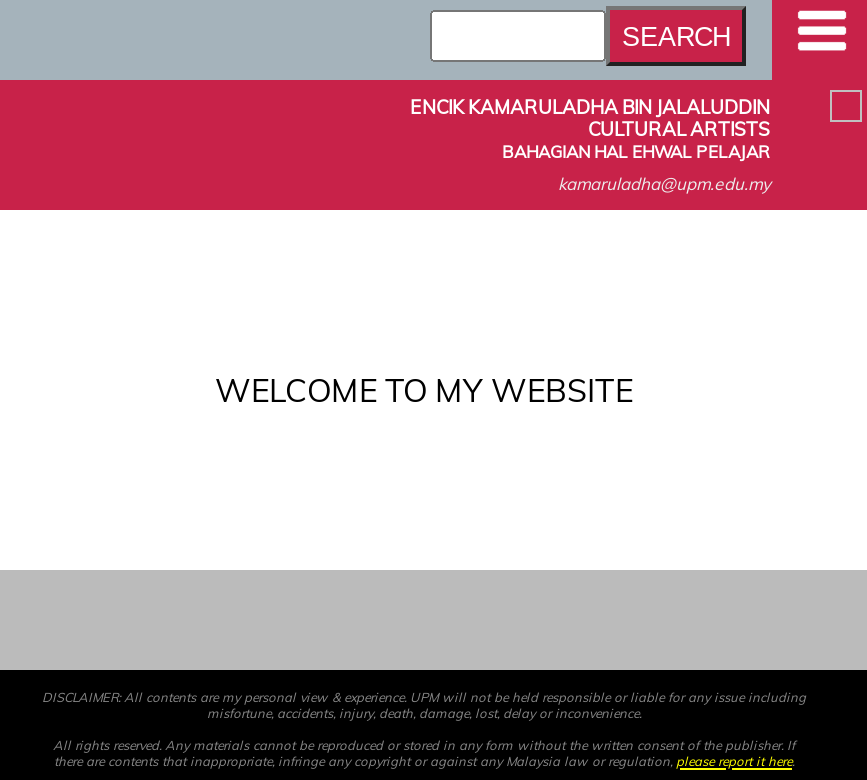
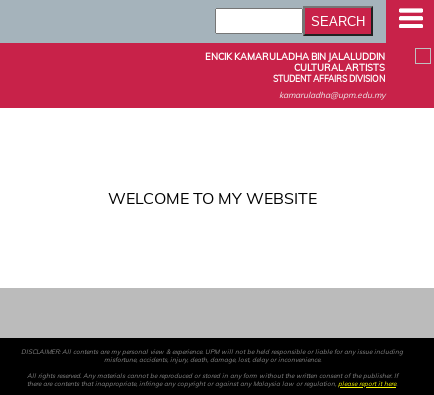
[502,140,770,162] BAHAGIAN HAL EHWAL PELAJAR -> [273,73,385,84] STUDENT AFFAIRS DIVISION

